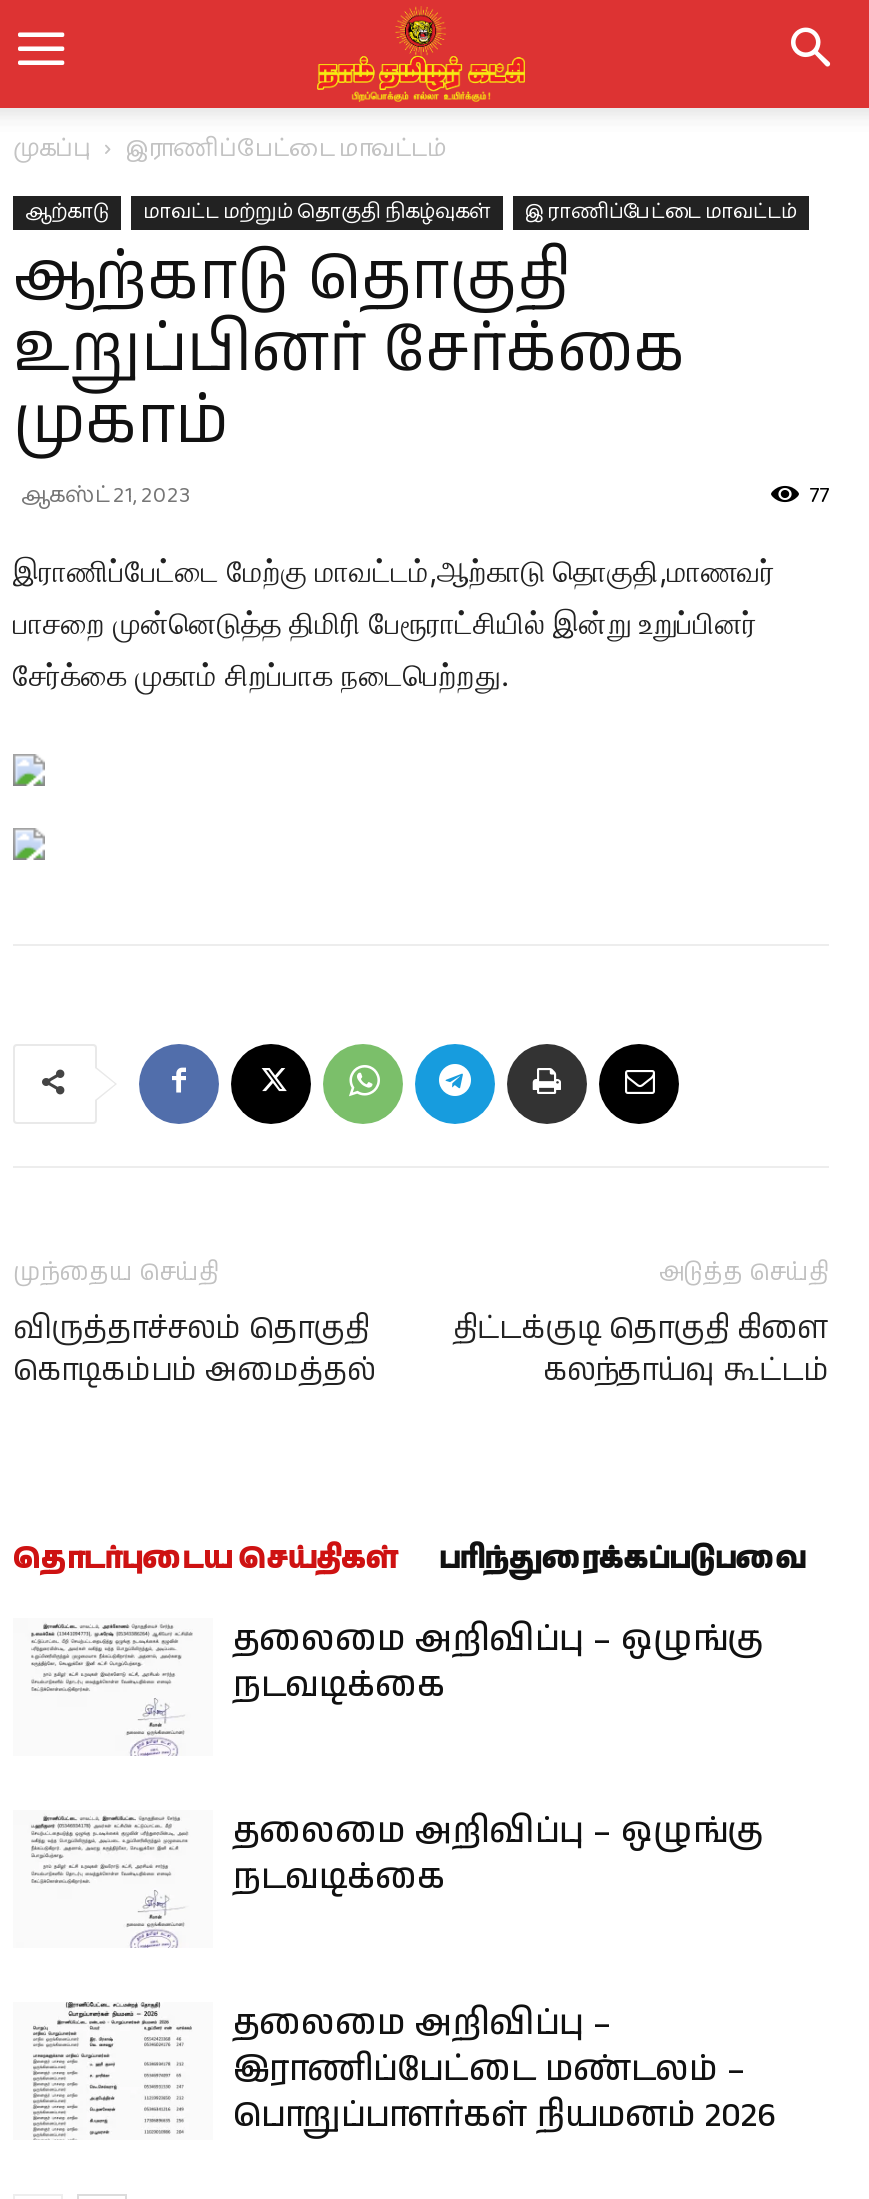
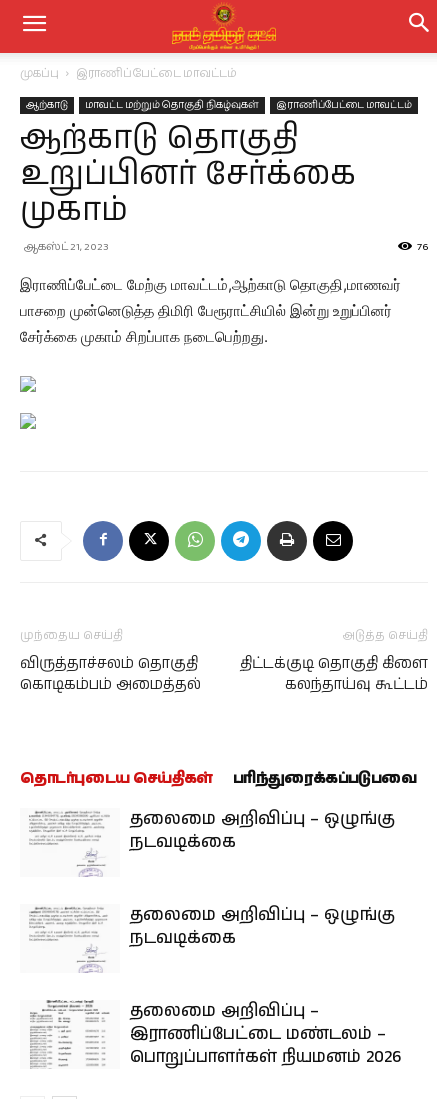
[809,478,829,512] 77 -> [417,238,428,255] 76

